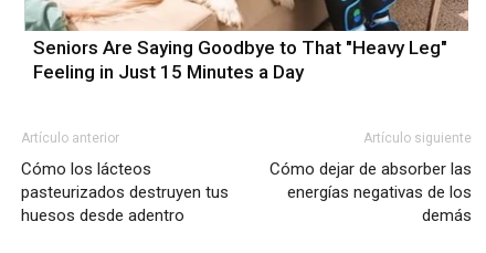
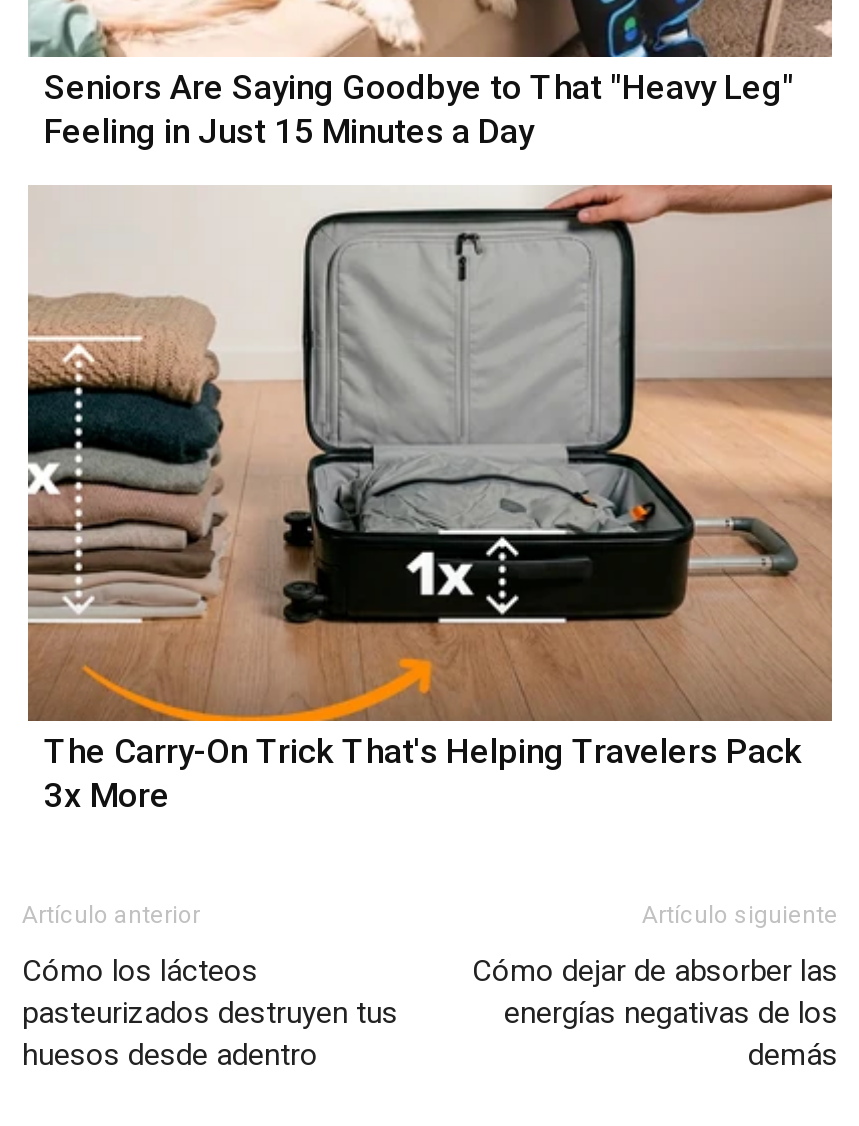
none -> [26,184,832,814] [image] | The Carry-On Trick That's Helping Travelers Pack | 3x More

